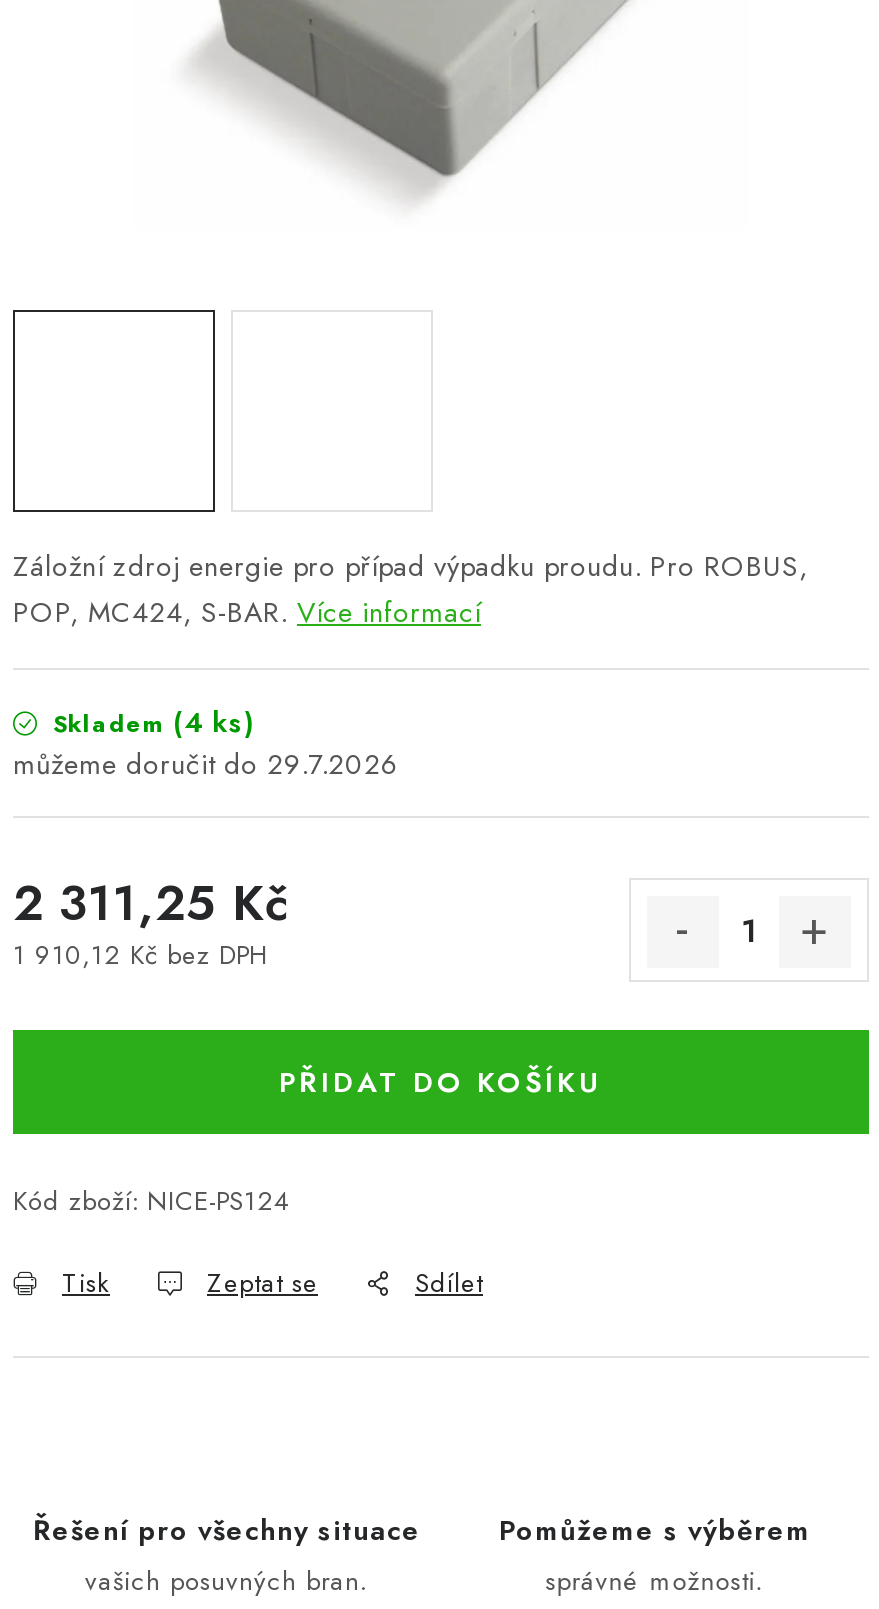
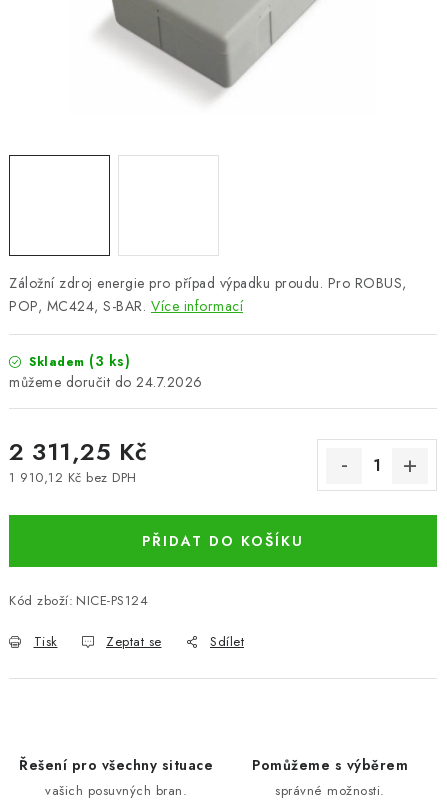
[44,702,255,742] Skladem (4 ks) -> [24,351,130,371] Skladem (3 ks)
[267,744,400,784] 29.7.2026 -> [136,372,202,392] 24.7.2026

